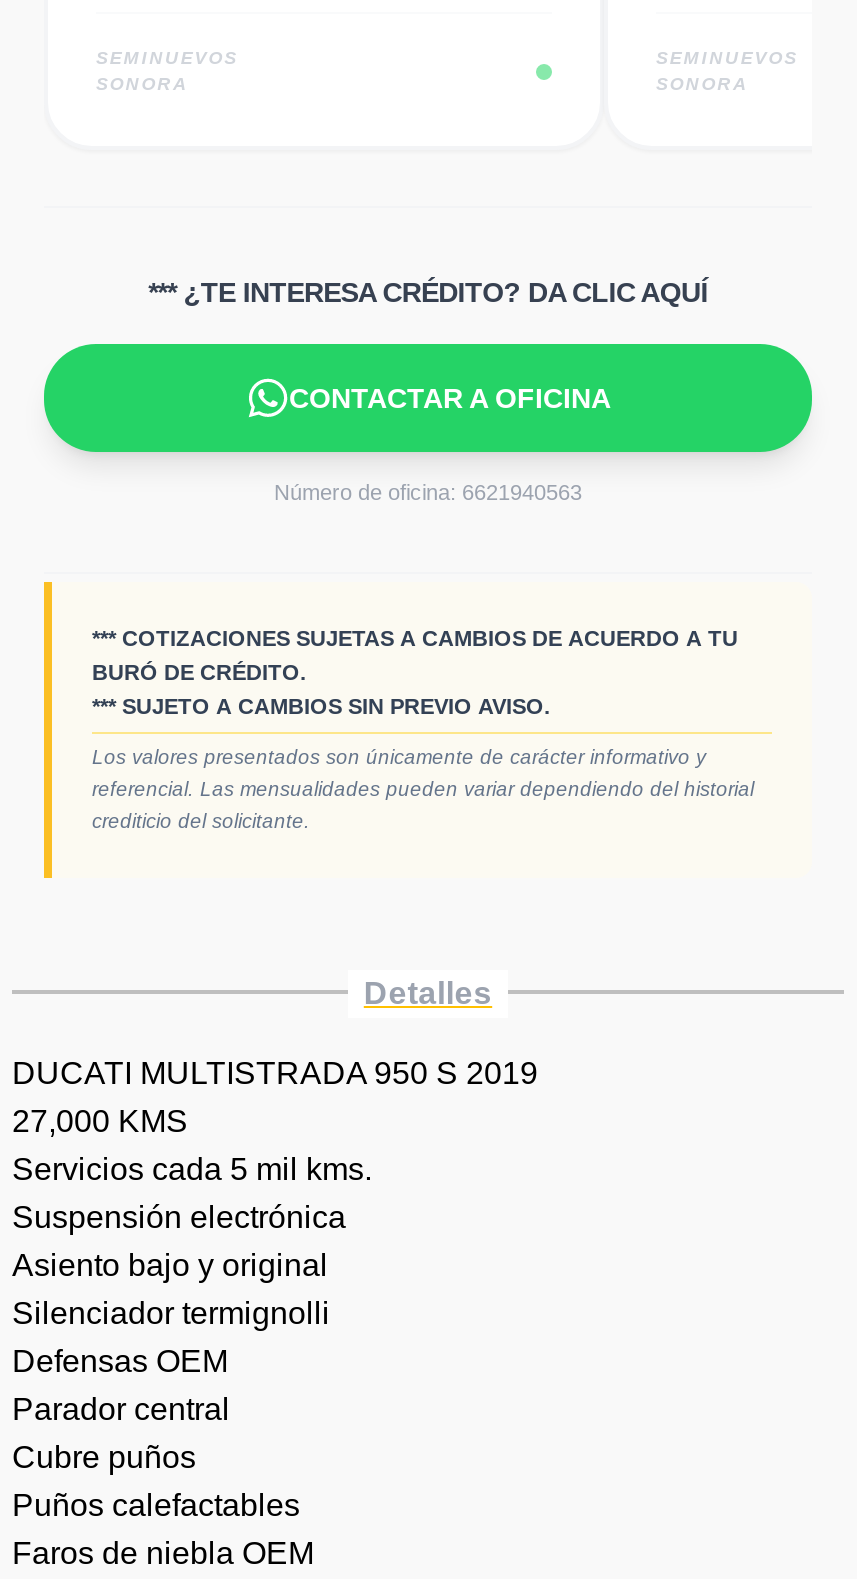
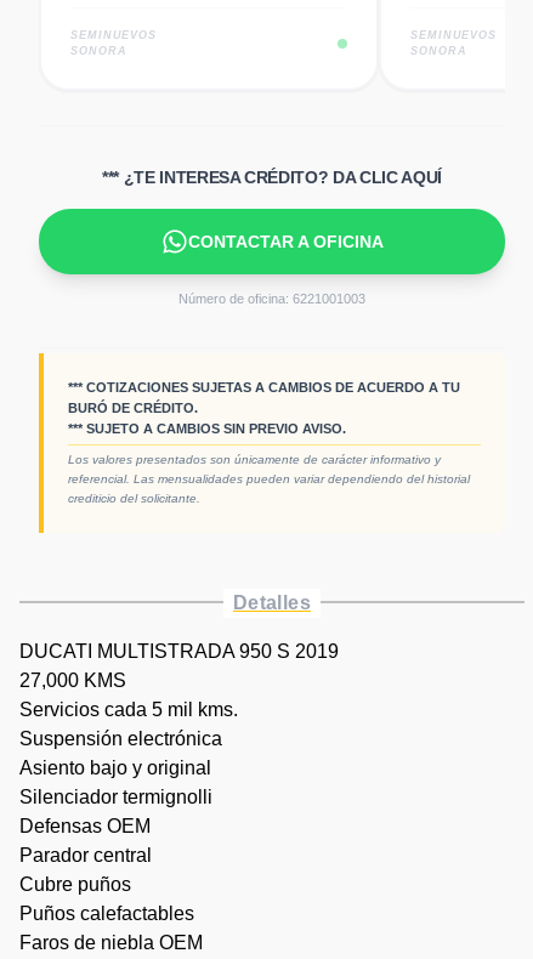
[274,481,582,505] Número de oficina: 6621940563 -> [178,292,365,306] Número de oficina: 6221001003

